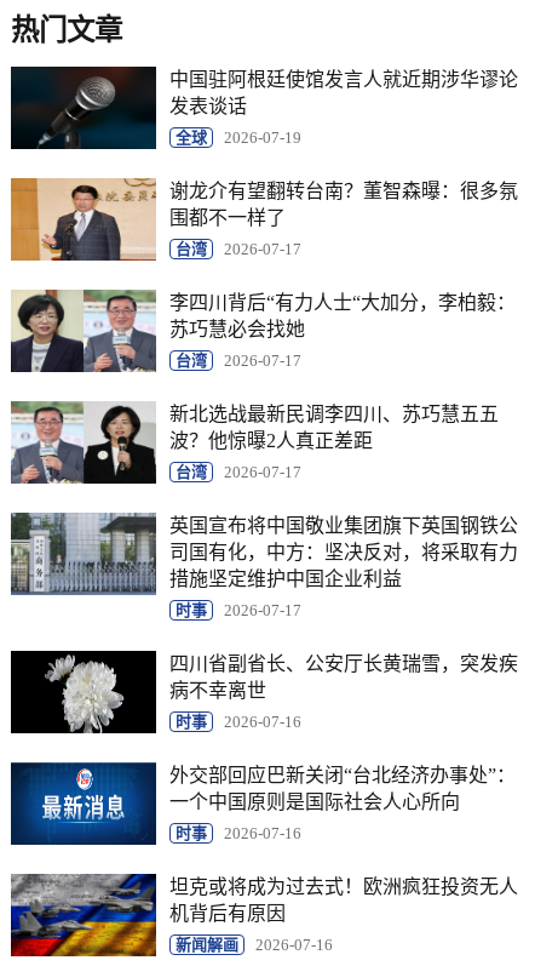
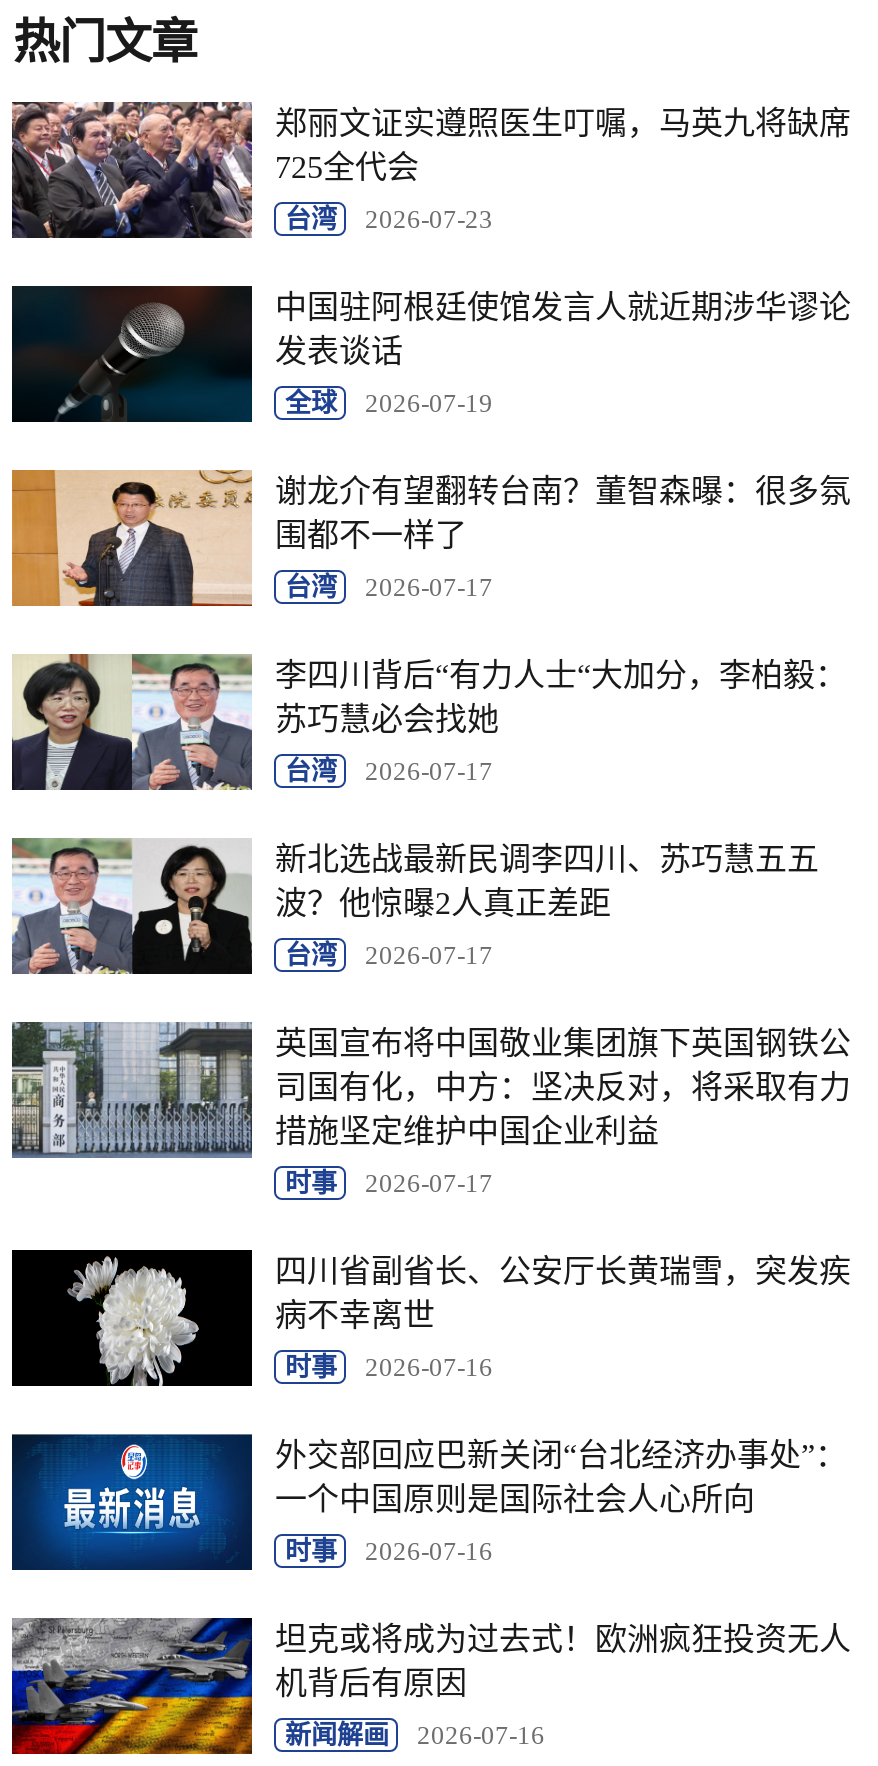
none -> [10,100,851,240] [image] | 郑丽文证实遵照医生叮嘱，马英九将缺席 | 725全代会 | 台湾 | 2026-07-23

